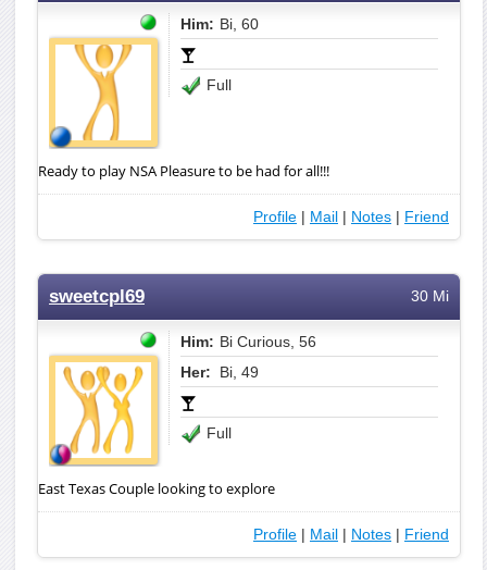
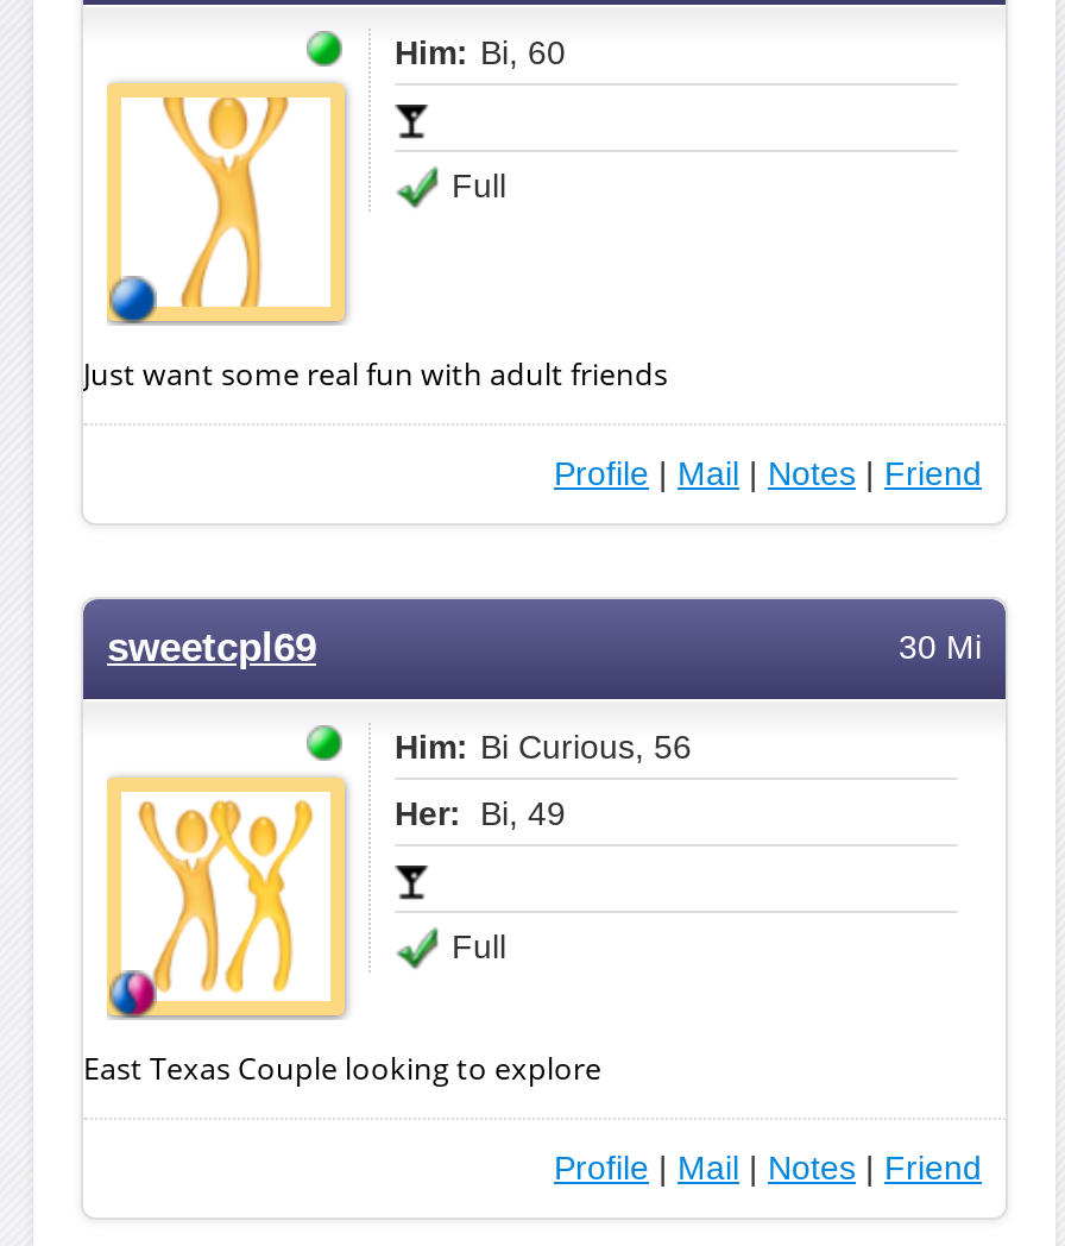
[38,162,329,181] Ready to play NSA Pleasure to be had for all!!! -> [83,354,668,395] Just want some real fun with adult friends

